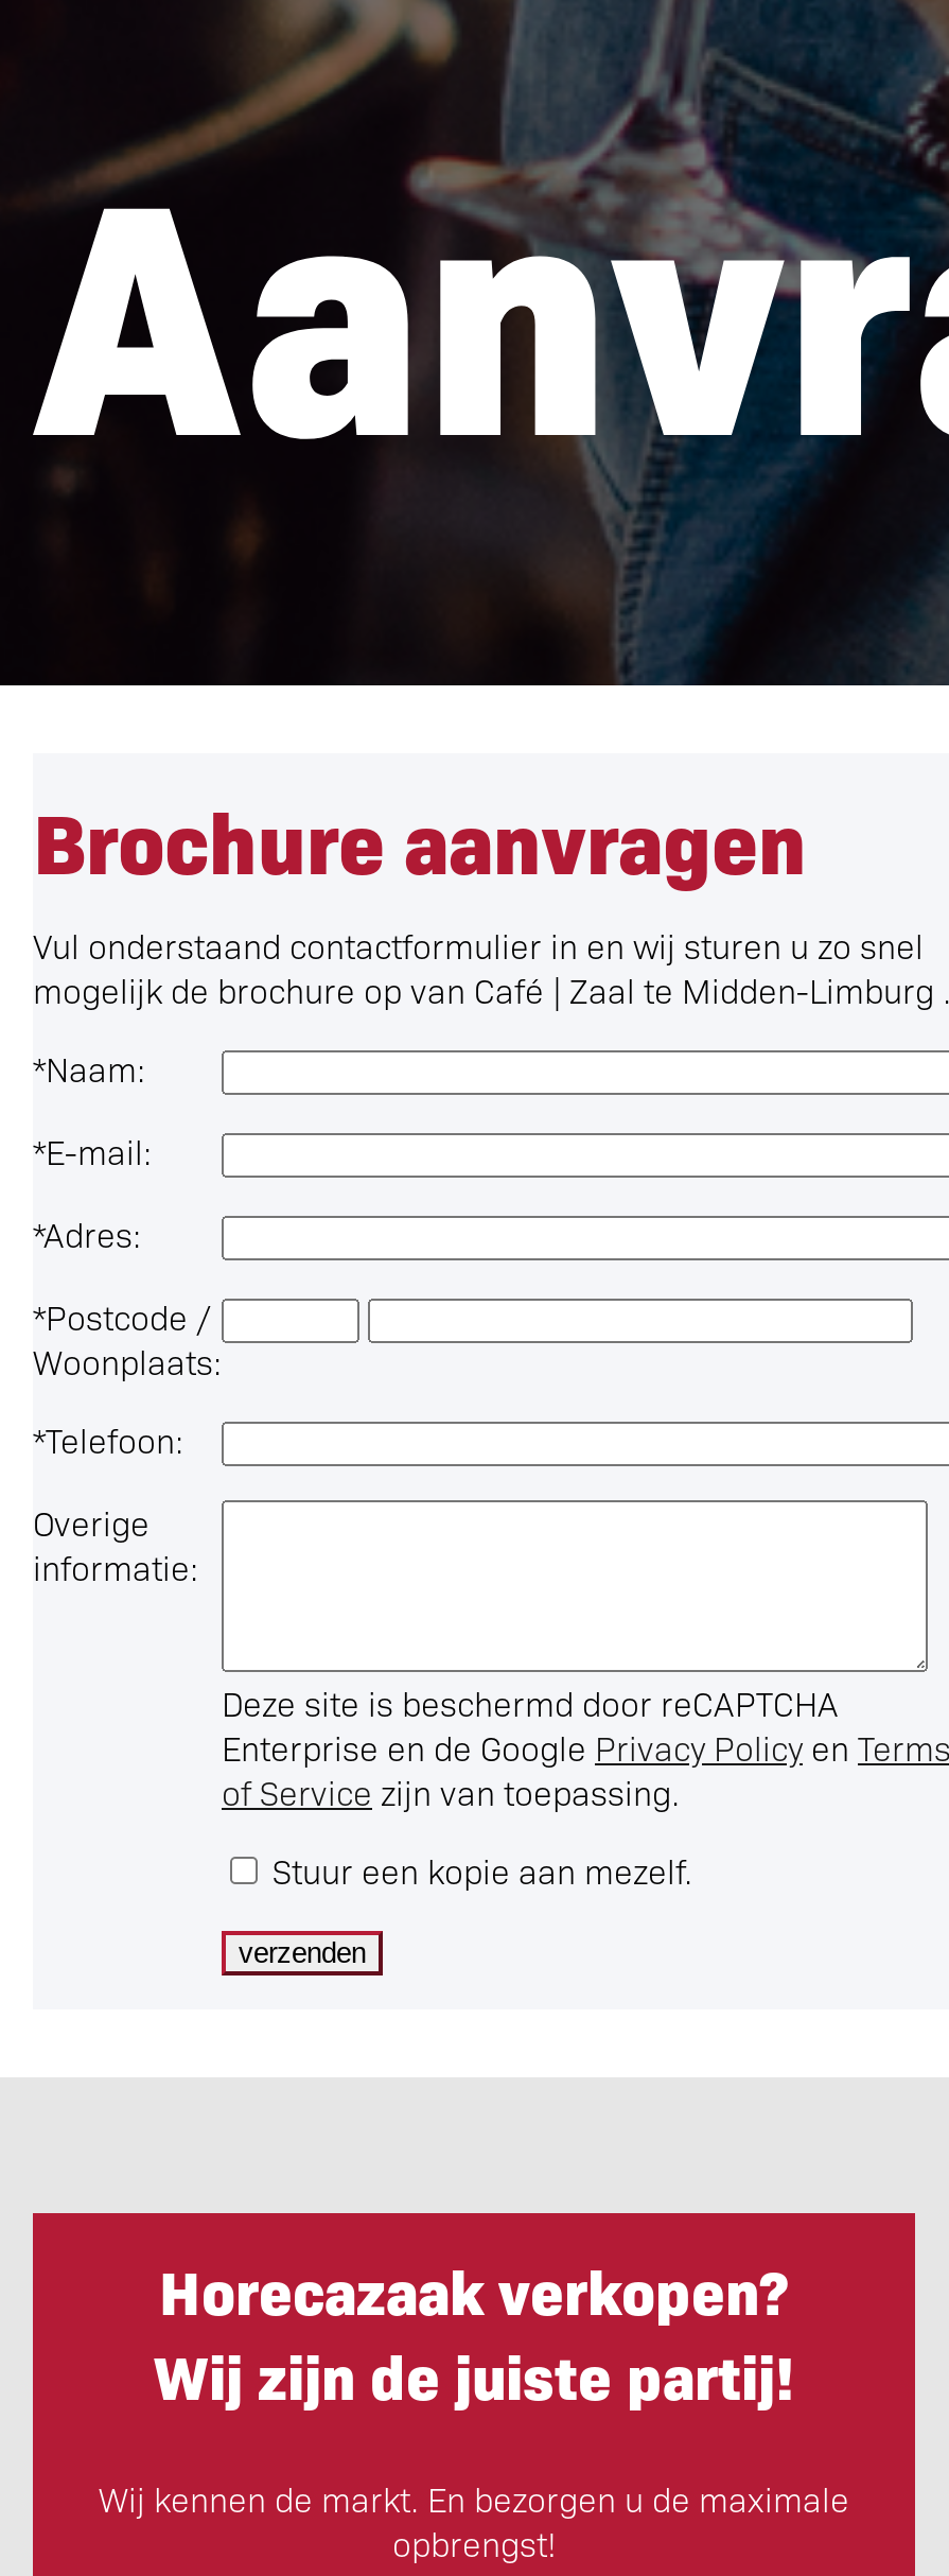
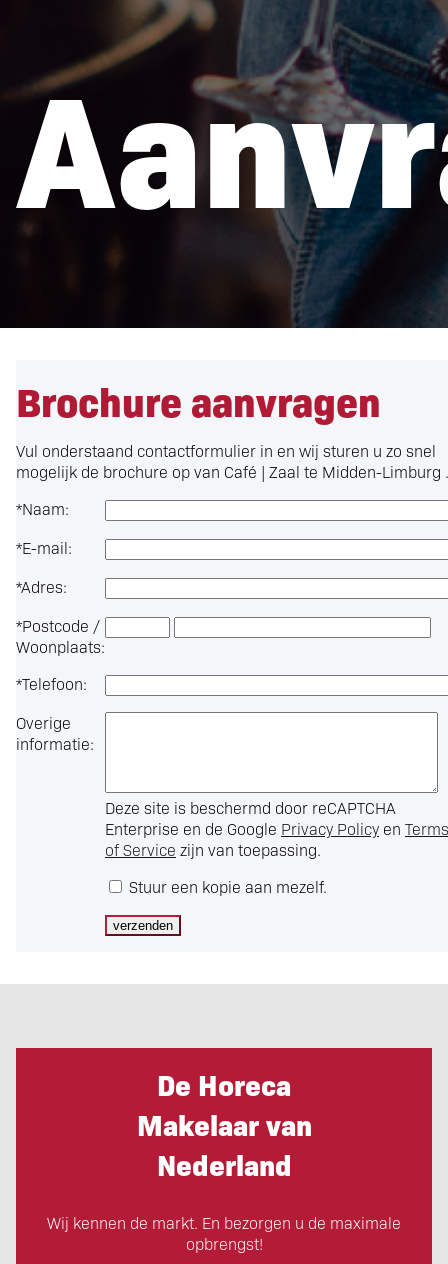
[154,2246,794,2415] Horecazaak verkopen? | Wij zijn de juiste partij! -> [136,1063,311,1183] De Horeca | Makelaar van | Nederland

